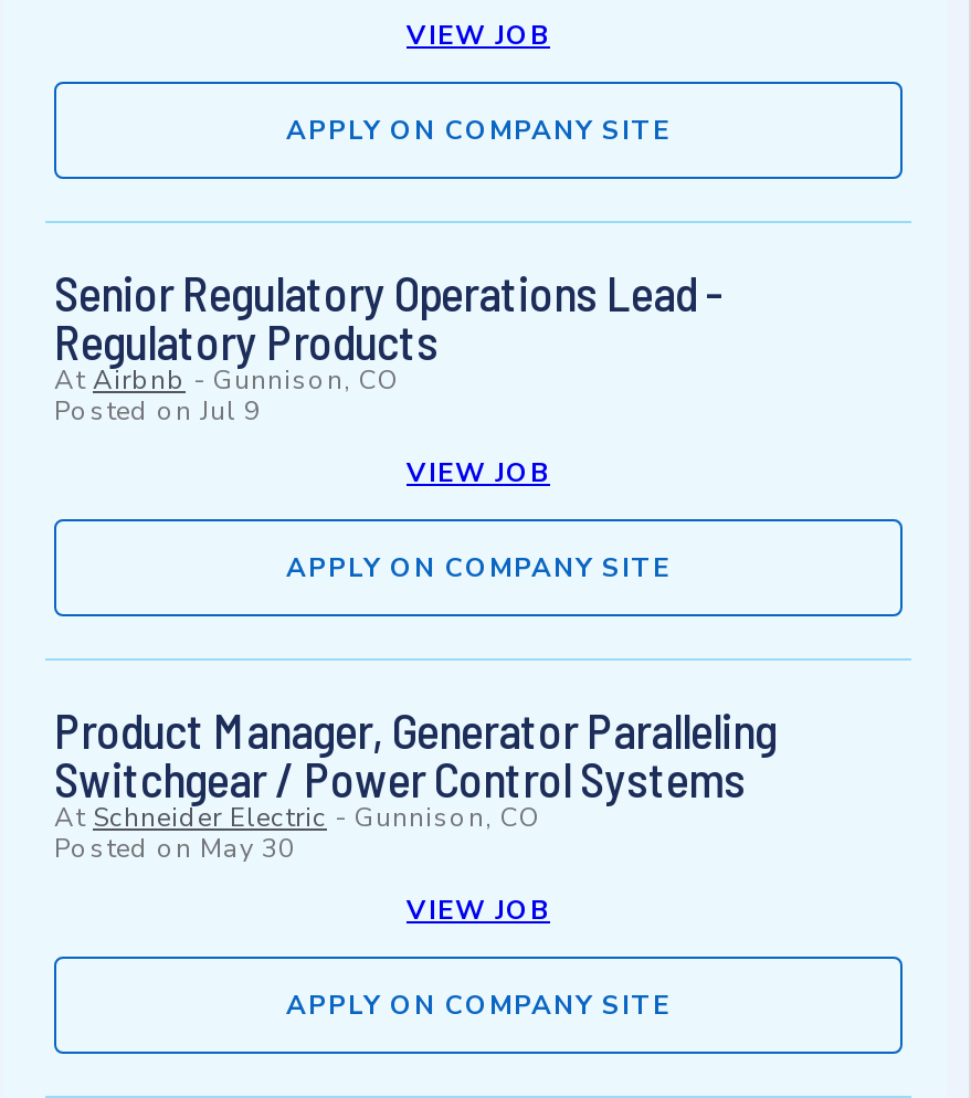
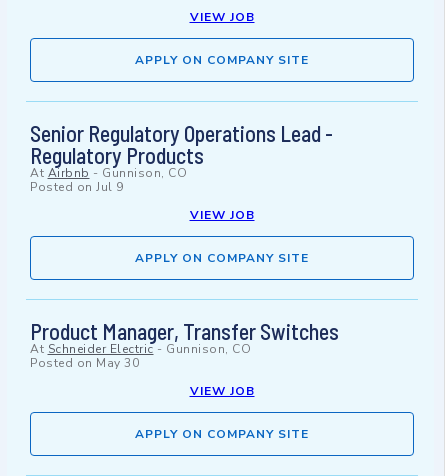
[54,701,777,807] Product Manager, Generator Paralleling | Switchgear / Power Control Systems -> [30,318,339,344] Product Manager, Transfer Switches

